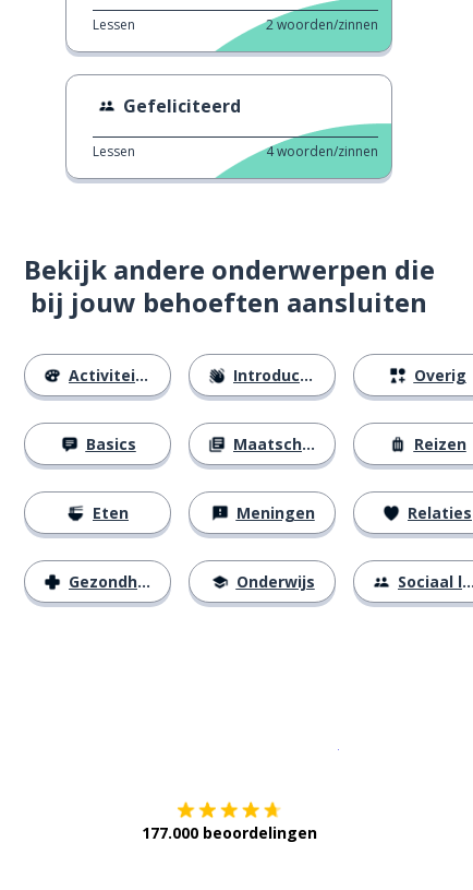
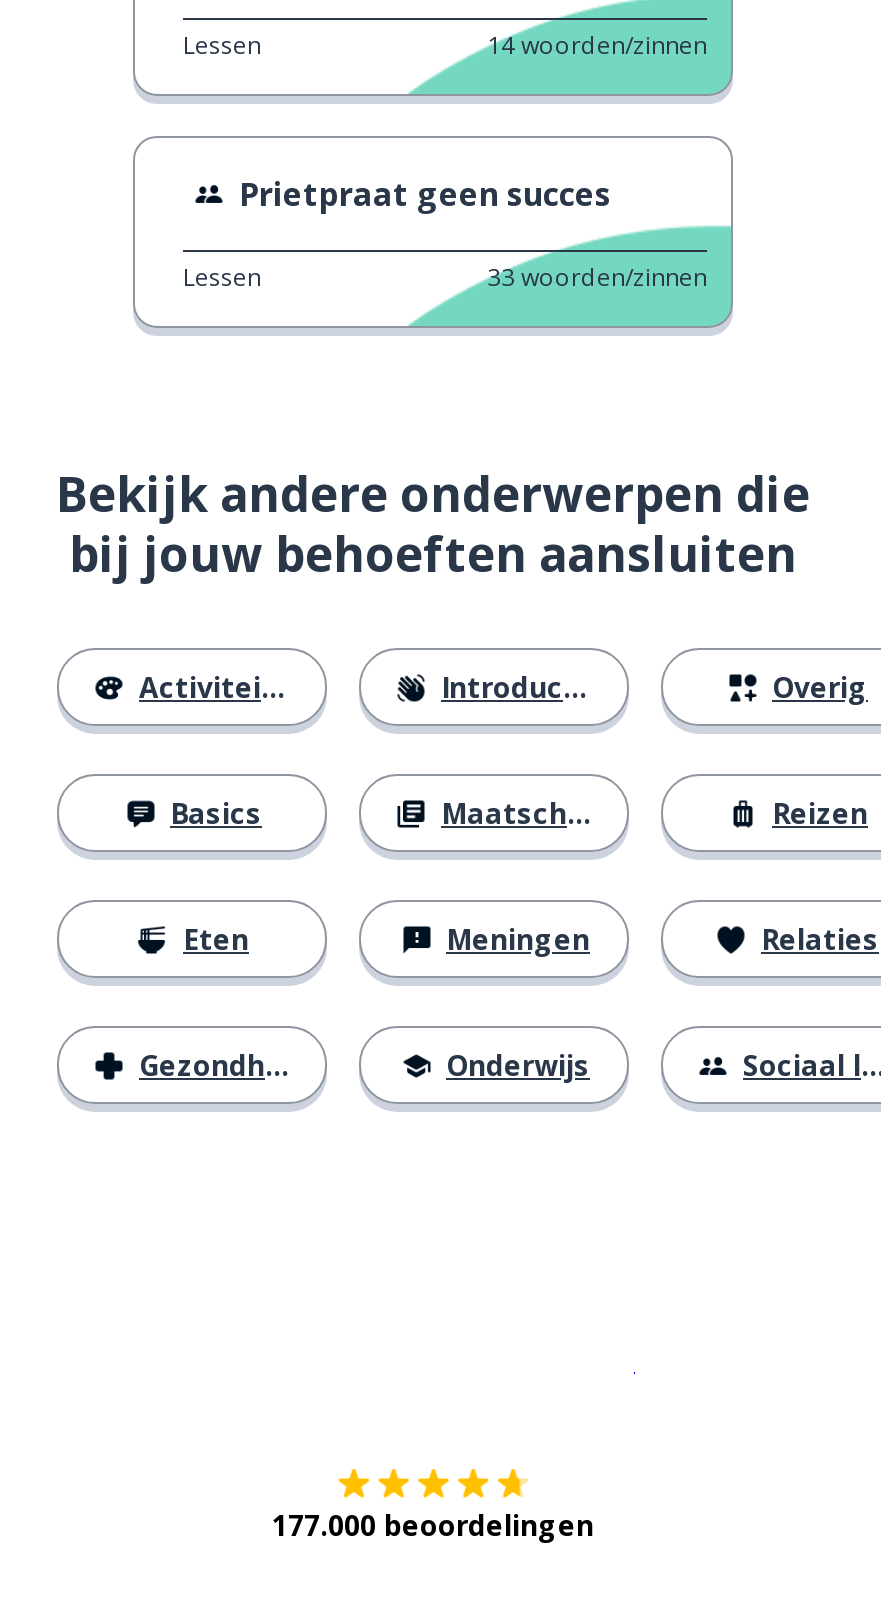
[266,15,378,34] 2 woorden/zinnen -> [487,28,707,62] 14 woorden/zinnen
[123,94,241,118] Gefeliciteerd -> [239,172,611,216] Prietpraat geen succes
[266,142,378,160] 4 woorden/zinnen -> [487,260,707,294] 33 woorden/zinnen

